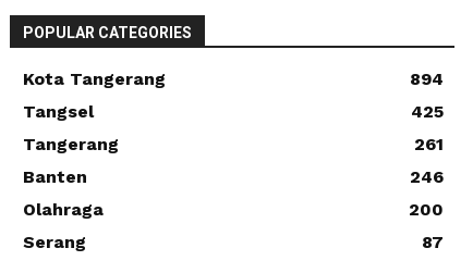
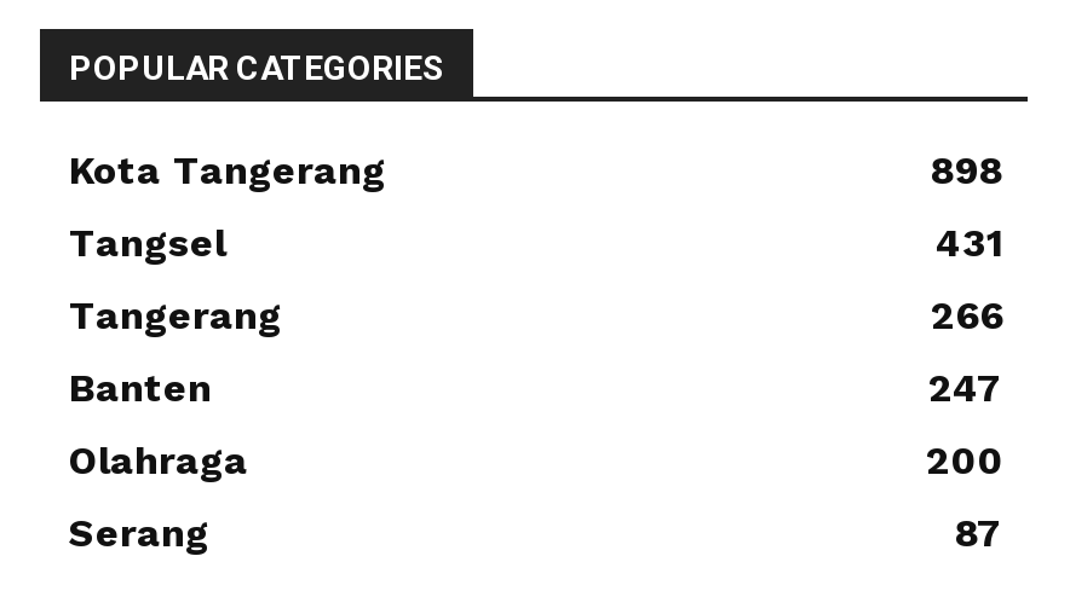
[410,68,444,89] 894 -> [931,148,1003,194] 898
[411,101,444,121] 425 -> [936,220,1003,266] 431
[414,133,444,154] 261 -> [931,293,1003,339] 266
[410,166,444,187] 246 -> [928,365,1003,411] 247

